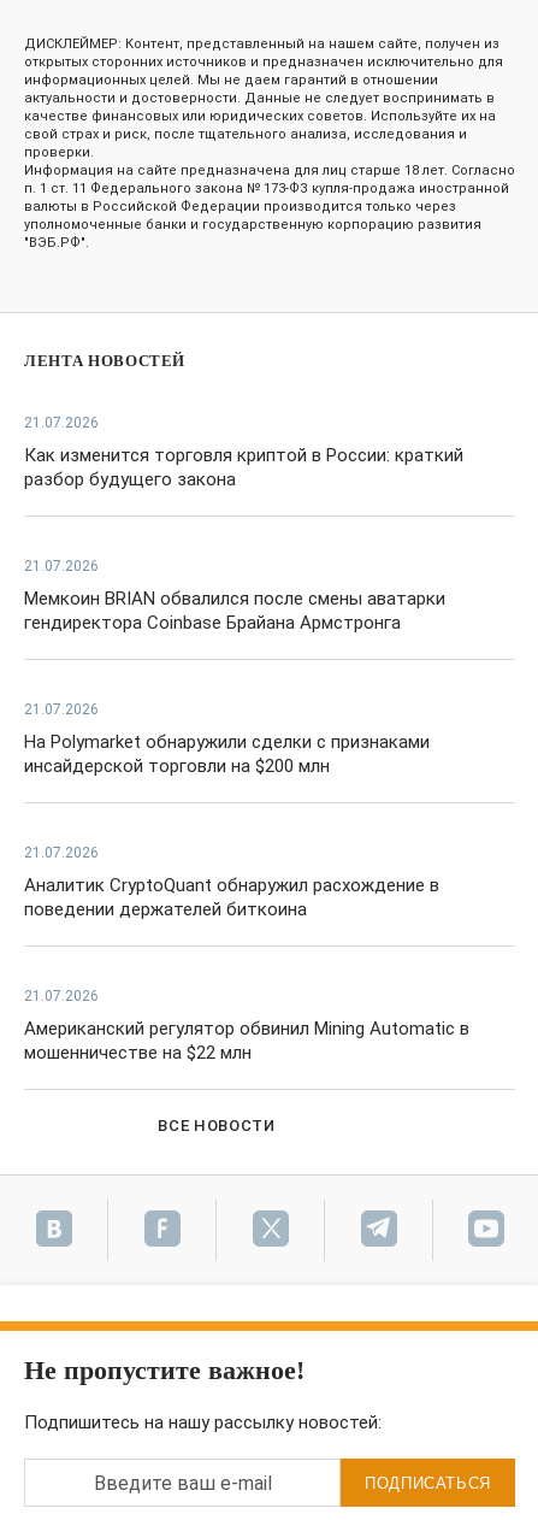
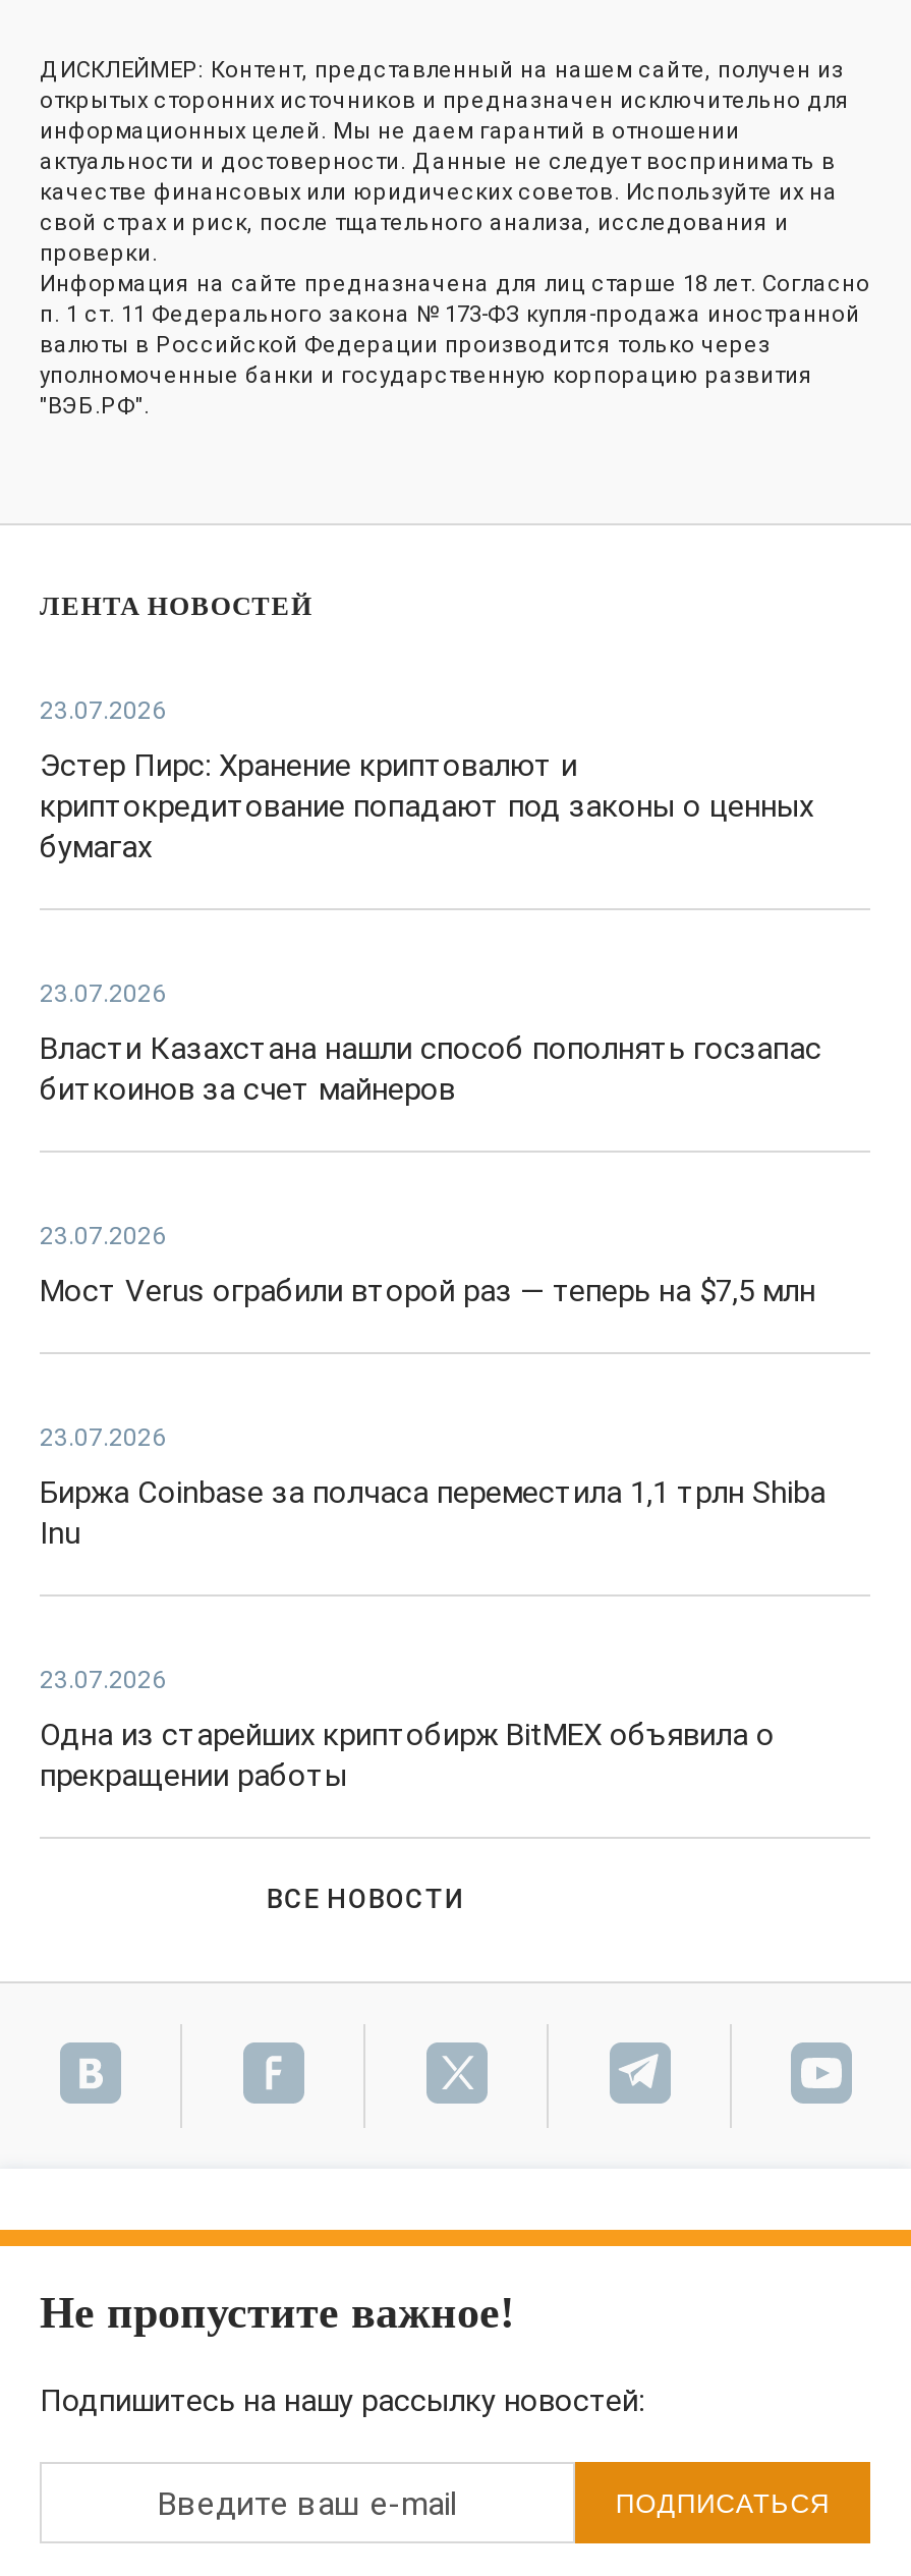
[24,414,99,431] 21.07.2026 -> [40,695,166,724] 23.07.2026
[24,444,463,490] Как изменится торговля криптой в России: краткий | разбор будущего закона -> [40,746,813,864] Эстер Пирс: Хранение криптовалют и | криптокредитование попадают под законы о ценных | бумагах
[24,557,99,574] 21.07.2026 -> [40,978,166,1007] 23.07.2026
[24,587,445,633] Мемкоин BRIAN обвалился после смены аватарки | гендиректора Coinbase Брайана Армстронга -> [40,1029,821,1107] Власти Казахстана нашли способ пополнять госзапас | биткоинов за счет майнеров
[24,700,99,717] 21.07.2026 -> [40,1221,166,1249] 23.07.2026
[24,730,430,776] На Polymarket обнаружили сделки с признаками | инсайдерской торговли на $200 млн -> [40,1272,815,1308] Мост Verus ограбили второй раз — теперь на $7,5 млн
[24,844,99,861] 21.07.2026 -> [40,1422,166,1451] 23.07.2026
[24,874,439,920] Аналитик CryptoQuant обнаружил расхождение в | поведении держателей биткоина -> [40,1473,825,1551] Биржа Coinbase за полчаса переместила 1,1 трлн Shiba | Inu
[24,987,99,1004] 21.07.2026 -> [40,1665,166,1693] 23.07.2026
[24,1017,469,1063] Американский регулятор обвинил Mining Automatic в | мошенничестве на $22 млн -> [40,1716,775,1793] Одна из старейших криптобирж BitMEX объявила о | прекращении работы

